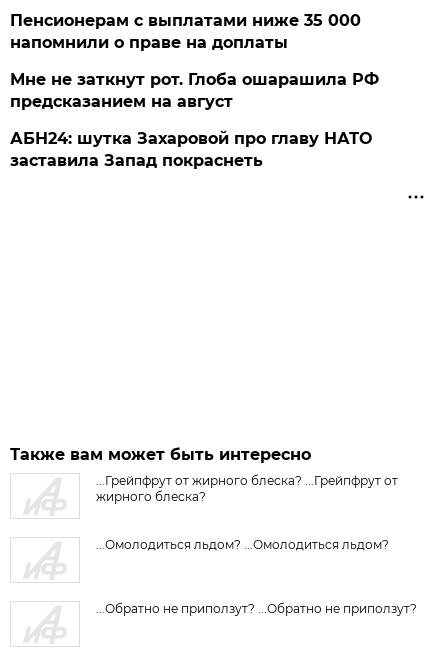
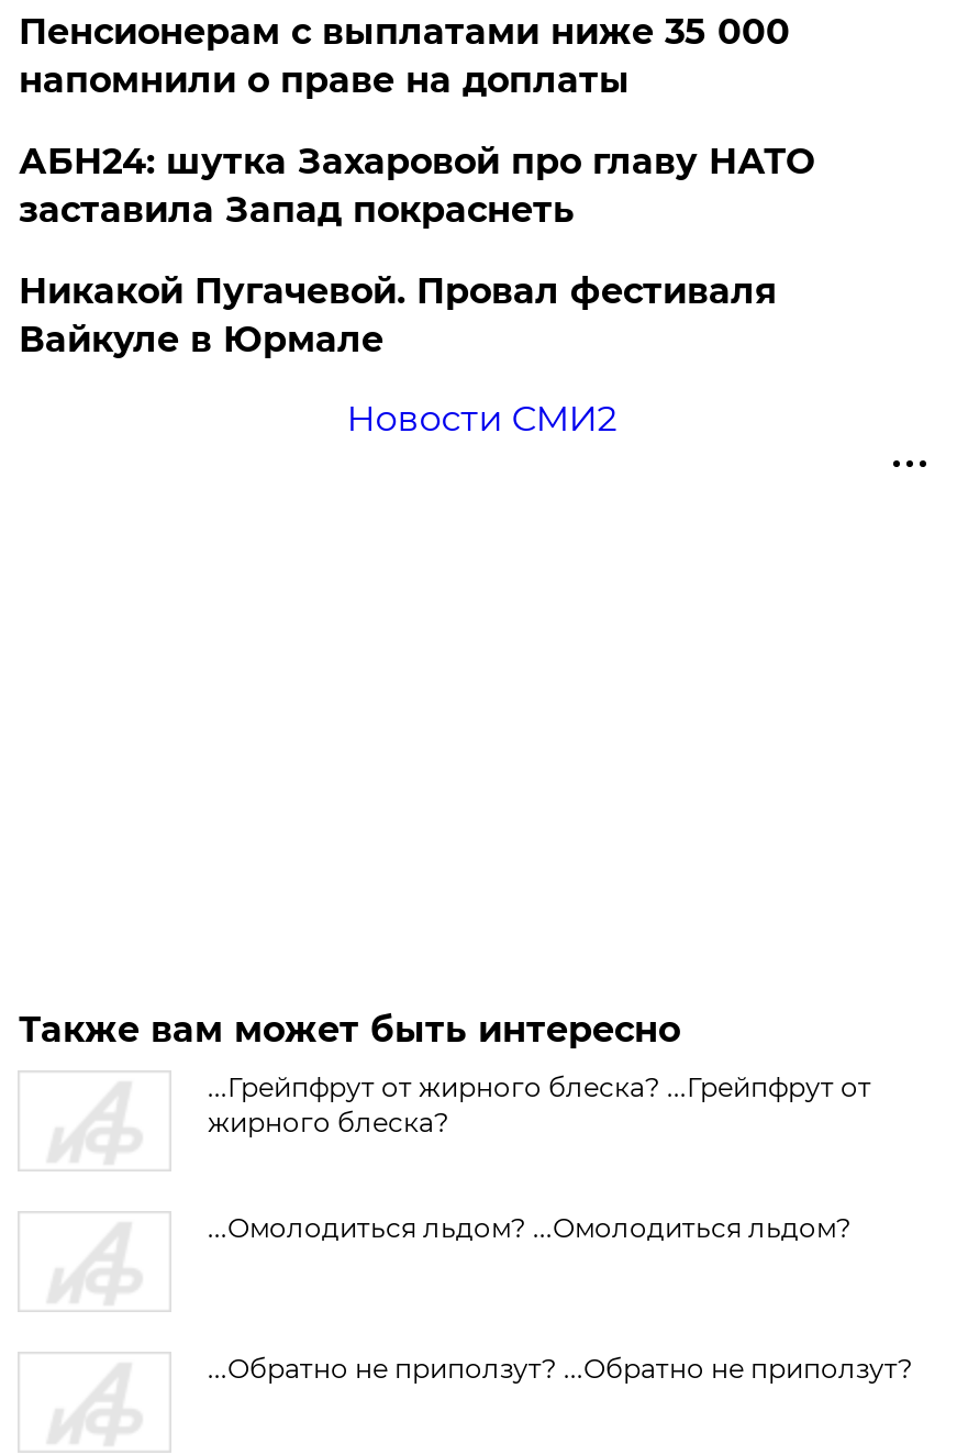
[10,70,379,111] Мне не заткнут рот. Глоба ошарашила РФ | предсказанием на август -> none
moved [10,129,372,170] -> [18,141,814,231]: АБН24: шутка Захаровой про главу НАТО | заставила Запад покраснеть
none -> [18,270,777,440] Никакой Пугачевой. Провал фестиваля | Вайкуле в Юрмале | Новости СМИ2

